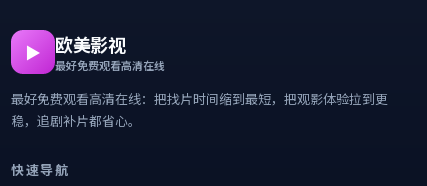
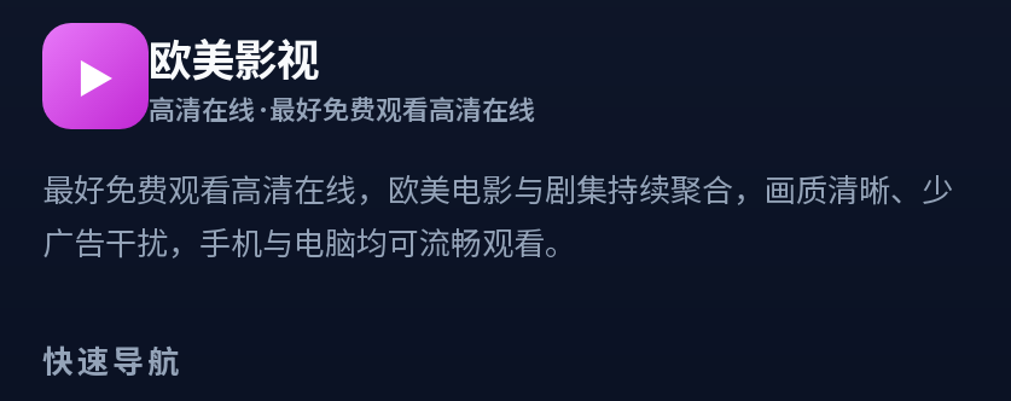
[55,59,165,73] 最好免费观看高清在线 -> [149,93,535,127] 高清在线 · 最好免费观看高清在线
[11,91,388,129] 最好免费观看高清在线：把找片时间缩到最短，把观影体验拉到更 | 稳，追剧补片都省心。 -> [42,171,953,263] 最好免费观看高清在线，欧美电影与剧集持续聚合，画质清晰、少 | 广告干扰，手机与电脑均可流畅观看。

